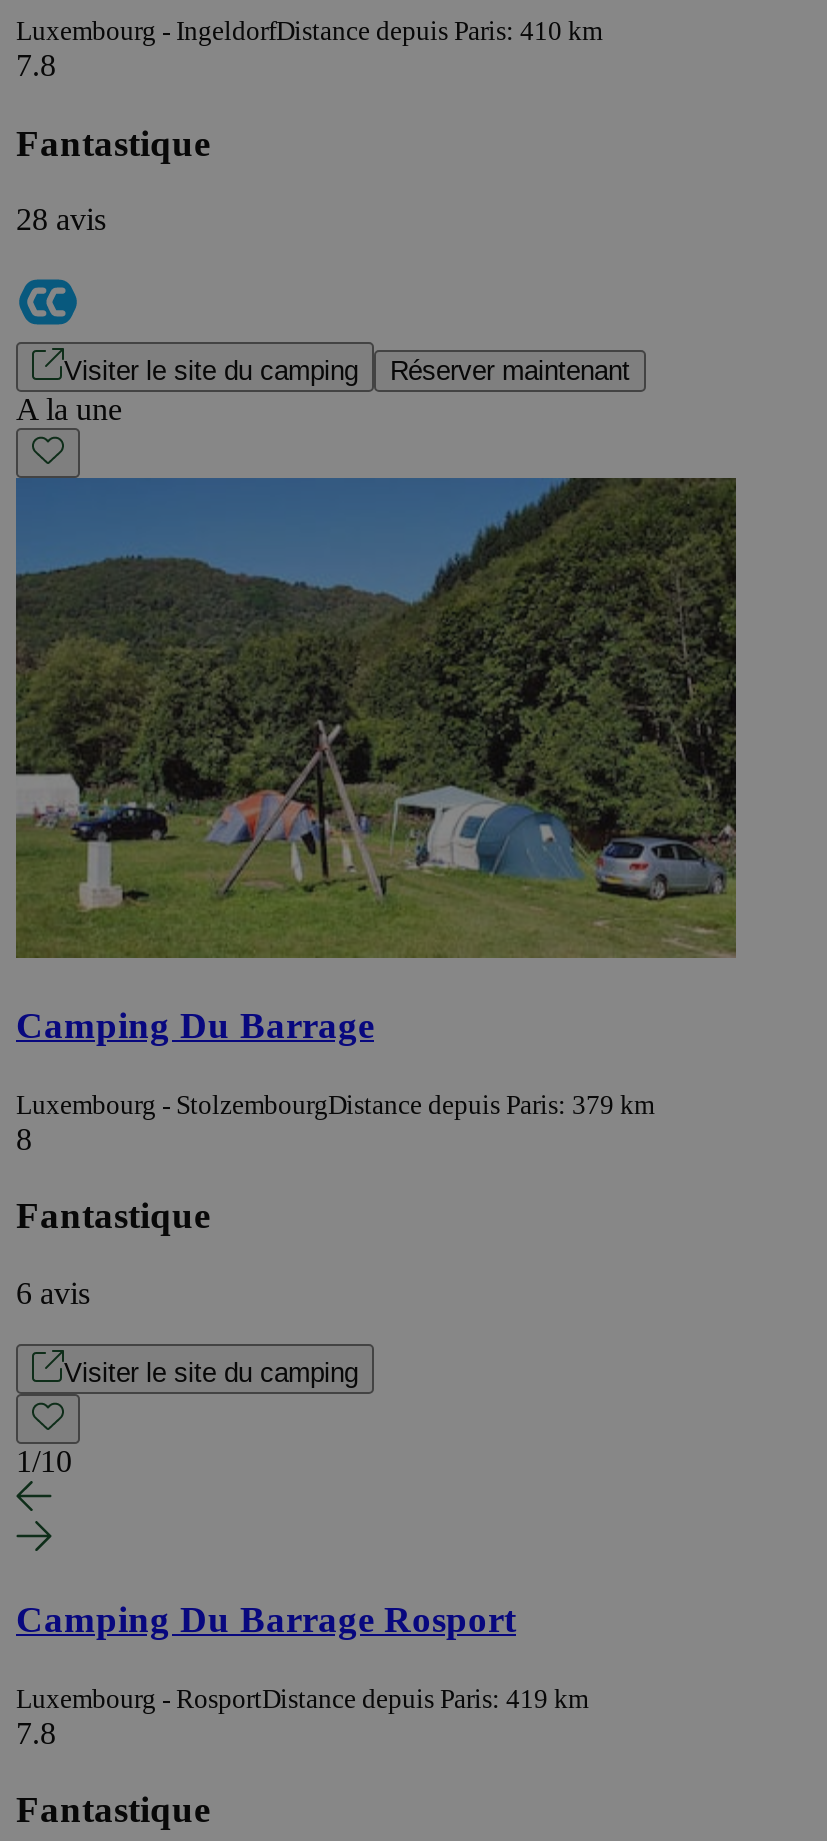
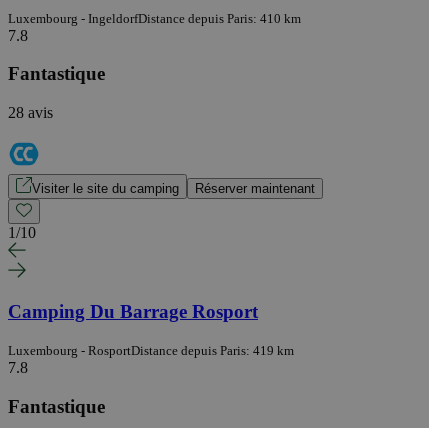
[16,392,122,426] A la une -> none
[14,442,738,1388] [image] | Camping Du Barrage | Luxembourg - StolzembourgDistance depuis Paris: 379 km | 8 | Fantastique | 6 avis | Visiter le site du camping -> none

